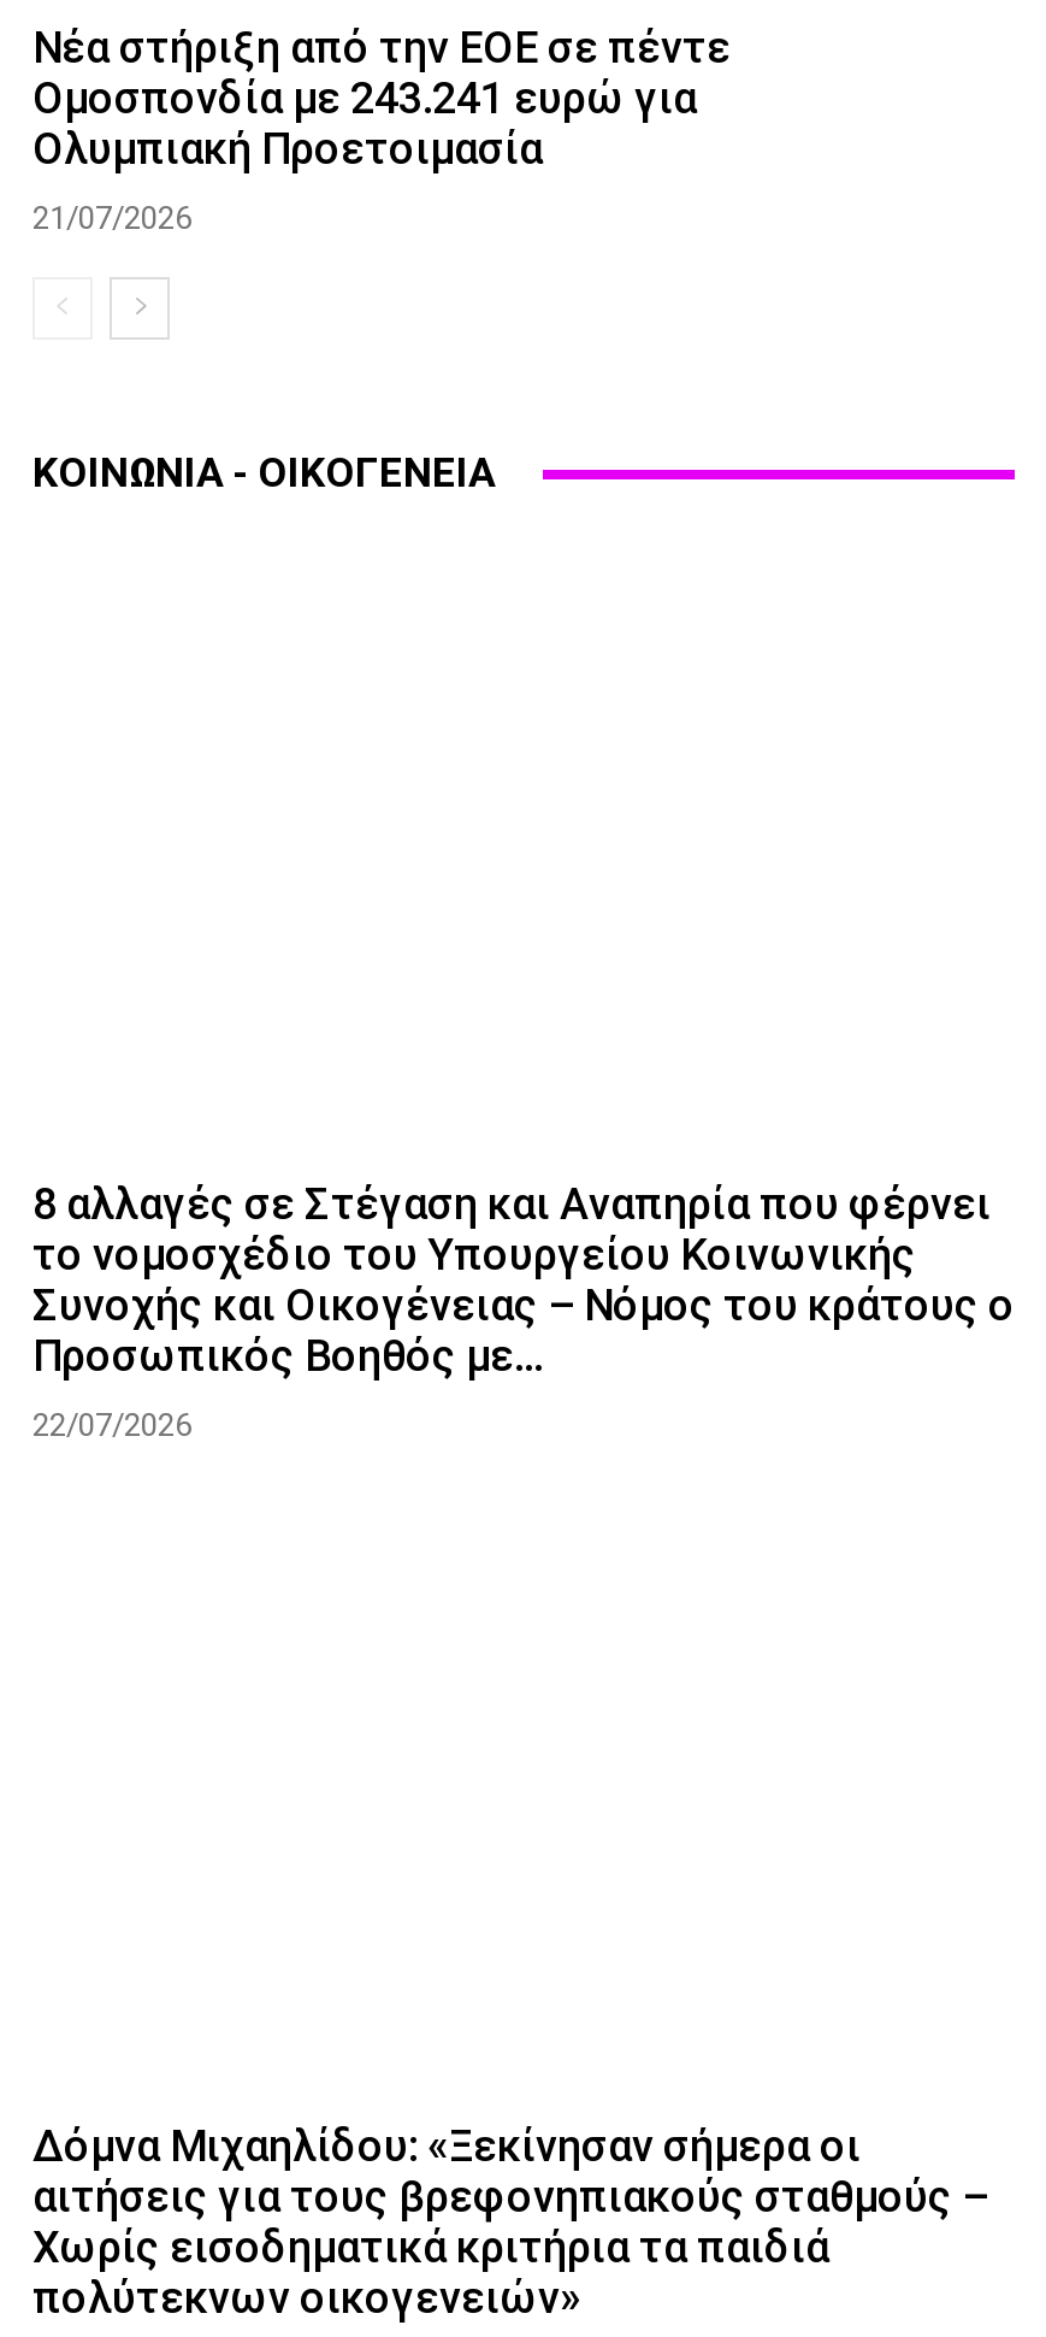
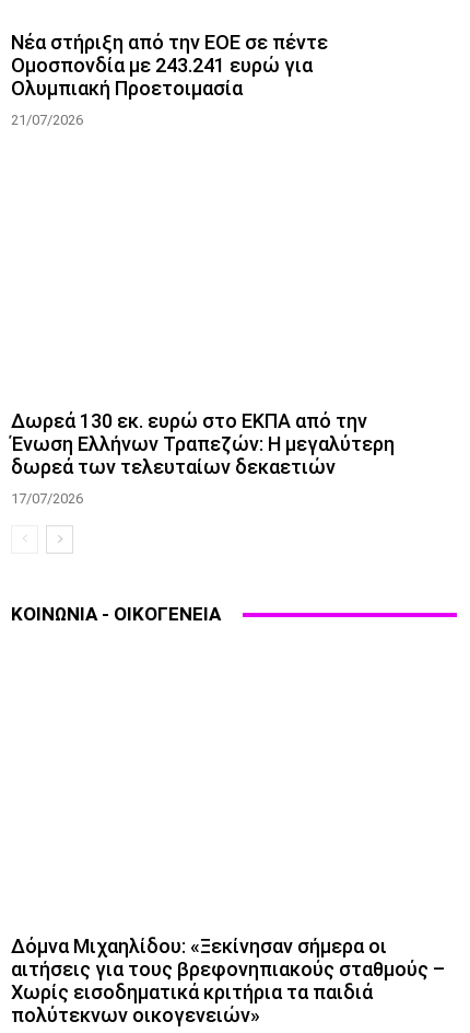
none -> [11,409,395,507] Δωρεά 130 εκ. ευρώ στο ΕΚΠΑ από την | Ένωση Ελλήνων Τραπεζών: Η μεγαλύτερη | δωρεά των τελευταίων δεκαετιών | 17/07/2026
moved [32,449,495,497] -> [11,603,221,625]: ΚΟΙΝΩΝΙΑ - ΟΙΚΟΓΕΝΕΙΑ
[32,1179,1015,1444] 8 αλλαγές σε Στέγαση και Αναπηρία που φέρνει | το νομοσχέδιο του Υπουργείου Κοινωνικής | Συνοχής και Οικογένειας – Νόμος του κράτους ο | Προσωπικός Βοηθός με... | 22/07/2026 -> none

